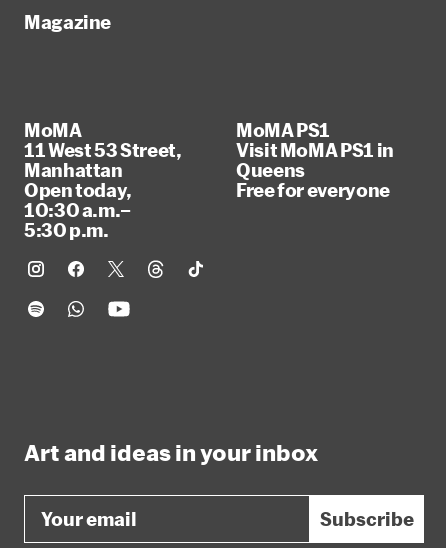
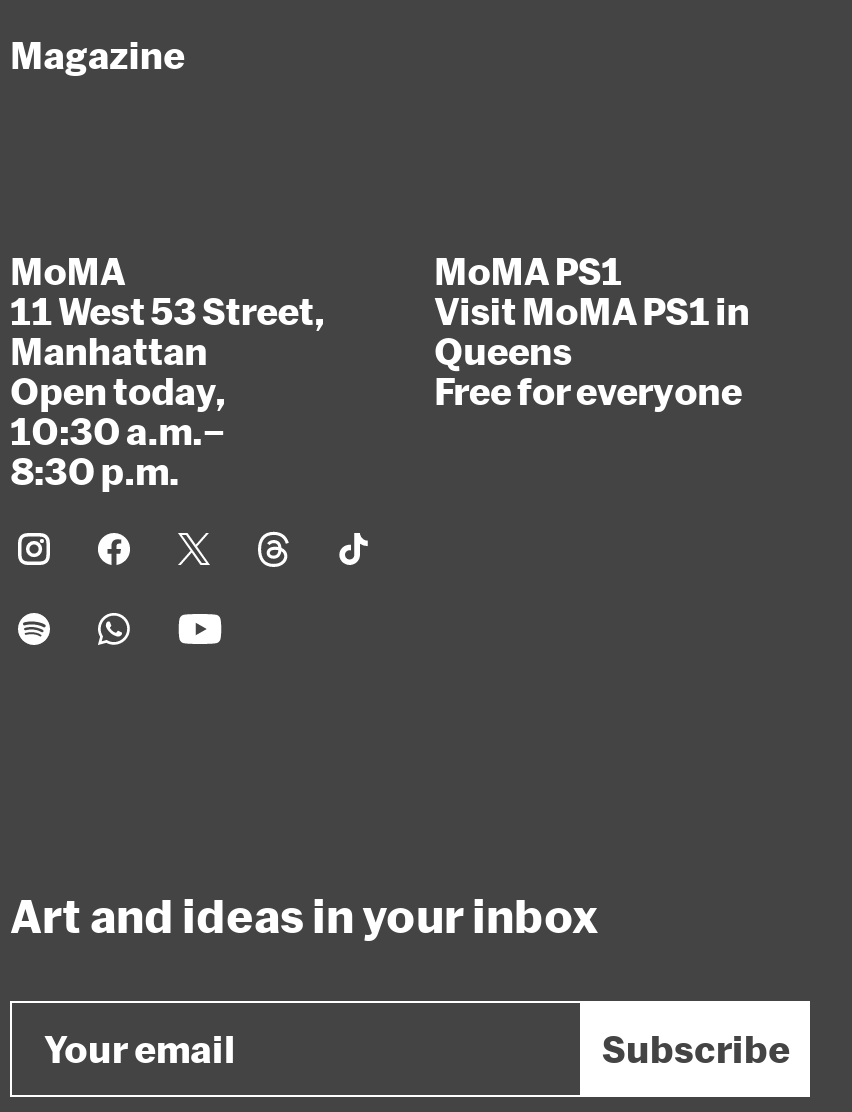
[24,219,109,241] 5:30 p.m. -> [10,449,180,493] 8:30 p.m.

